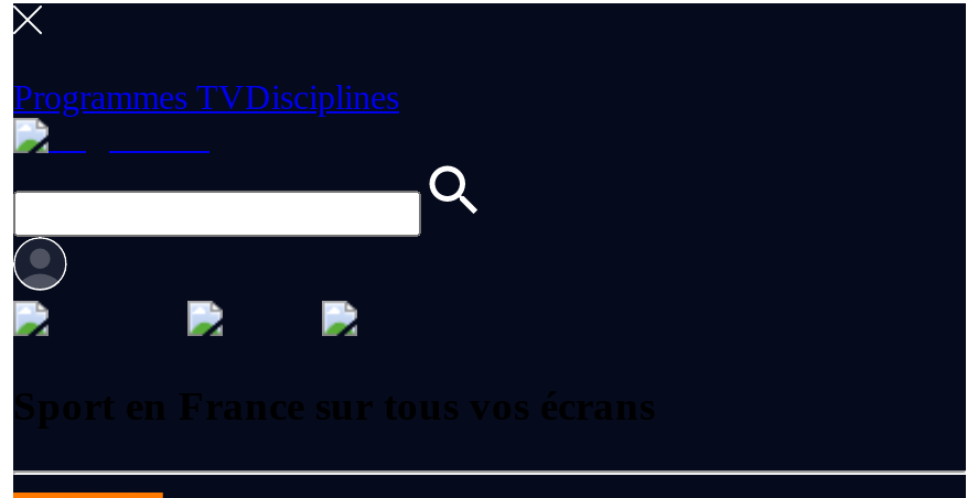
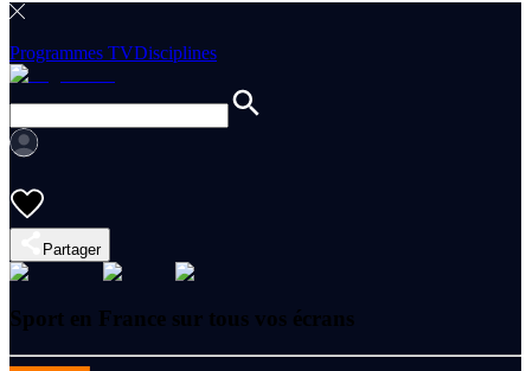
none -> [9,162,116,262] [image] | Partager

